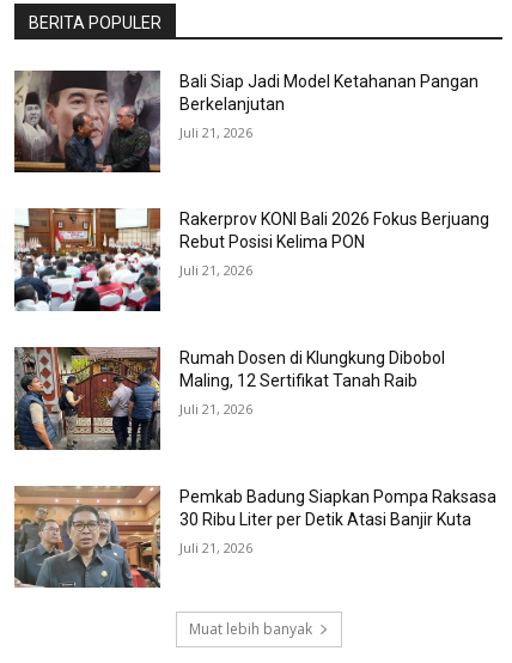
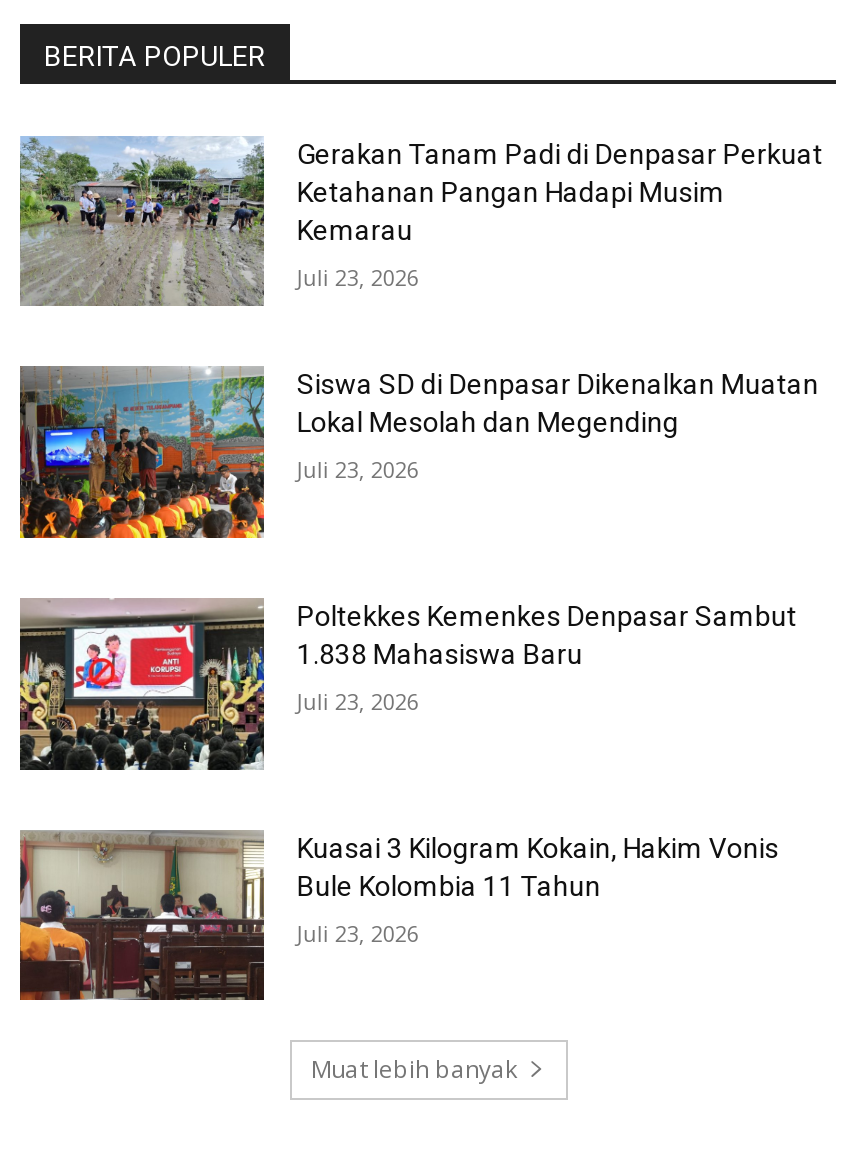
[13,69,479,174] [image] | Bali Siap Jadi Model Ketahanan Pangan | Berkelanjutan -> [20,136,823,308] [image] | Gerakan Tanam Padi di Denpasar Perkuat | Ketahanan Pangan Hadapi Musim | Kemarau
[180,123,253,141] Juli 21, 2026 -> [297,261,419,291] Juli 23, 2026
[13,207,490,312] [image] | Rakerprov KONI Bali 2026 Fokus Berjuang | Rebut Posisi Kelima PON -> [18,364,819,540] [image] | Siswa SD di Denpasar Dikenalkan Muatan | Lokal Mesolah dan Megending
[180,261,253,279] Juli 21, 2026 -> [297,454,419,484] Juli 23, 2026
[13,347,445,451] [image] | Rumah Dosen di Klungkung Dibobol | Maling, 12 Sertifikat Tanah Raib -> [18,600,797,772] [image] | Poltekkes Kemenkes Denpasar Sambut | 1.838 Mahasiswa Baru
[180,400,253,418] Juli 21, 2026 -> [297,686,419,716] Juli 23, 2026
[13,486,497,589] [image] | Pemkab Badung Siapkan Pompa Raksasa | 30 Ribu Liter per Detik Atasi Banjir Kuta -> [18,830,779,1002] [image] | Kuasai 3 Kilogram Kokain, Hakim Vonis | Bule Kolombia 11 Tahun
[180,538,253,556] Juli 21, 2026 -> [297,917,419,947] Juli 23, 2026

